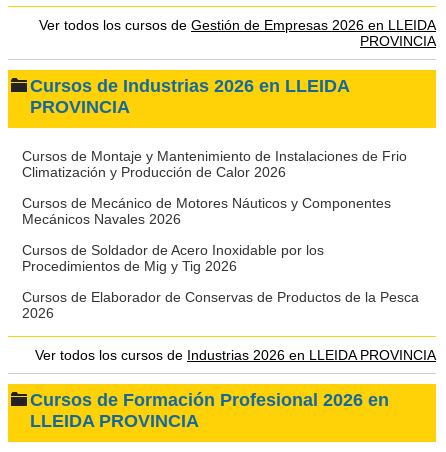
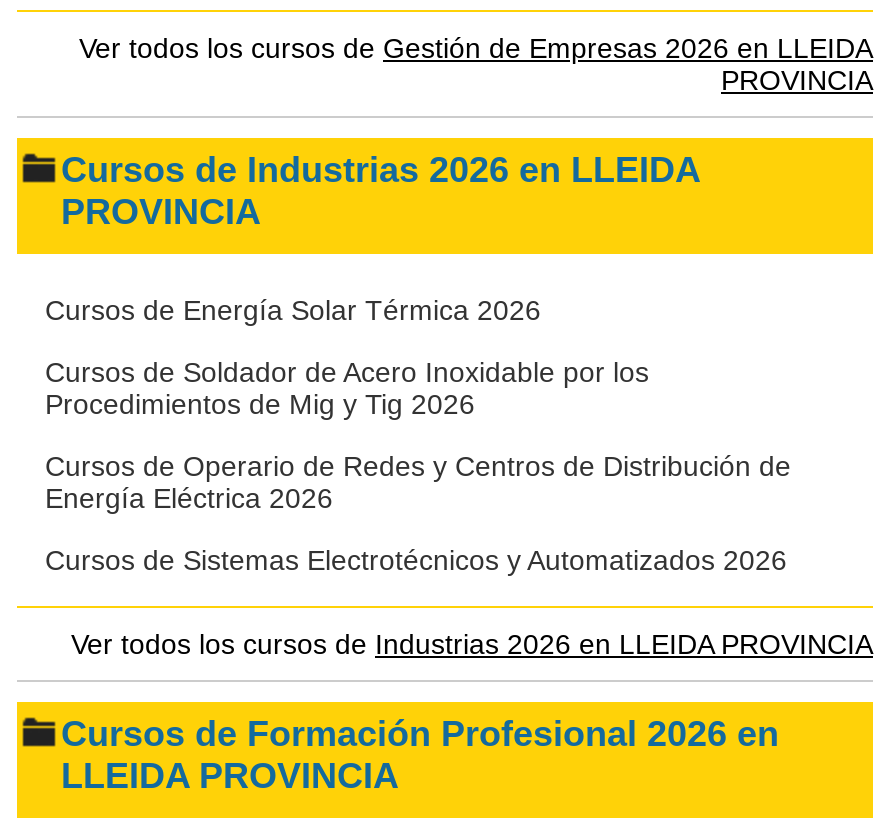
[22,148,407,227] Cursos de Montaje y Mantenimiento de Instalaciones de Frio | Climatización y Producción de Calor 2026 | Cursos de Mecánico de Motores Náuticos y Componentes | Mecánicos Navales 2026 -> [45,294,541,326] Cursos de Energía Solar Térmica 2026
moved [22,242,324,274] -> [45,356,649,420]: Cursos de Soldador de Acero Inoxidable por los | Procedimientos de Mig y Tig 2026
[22,289,419,321] Cursos de Elaborador de Conservas de Productos de la Pesca | 2026 -> [45,450,791,576] Cursos de Operario de Redes y Centros de Distribución de | Energía Eléctrica 2026 | Cursos de Sistemas Electrotécnicos y Automatizados 2026

